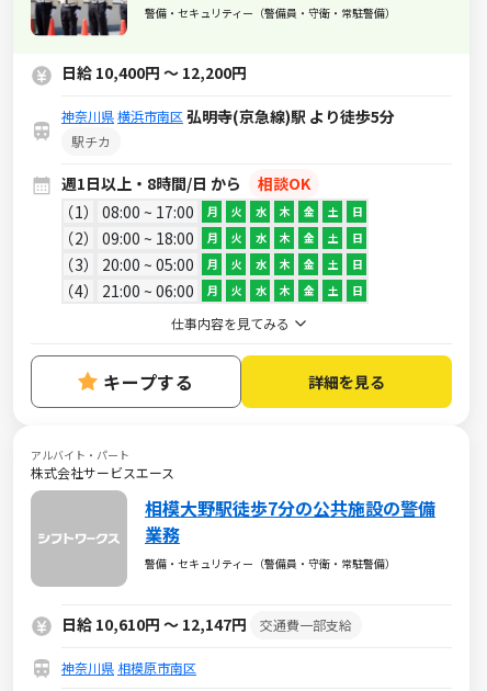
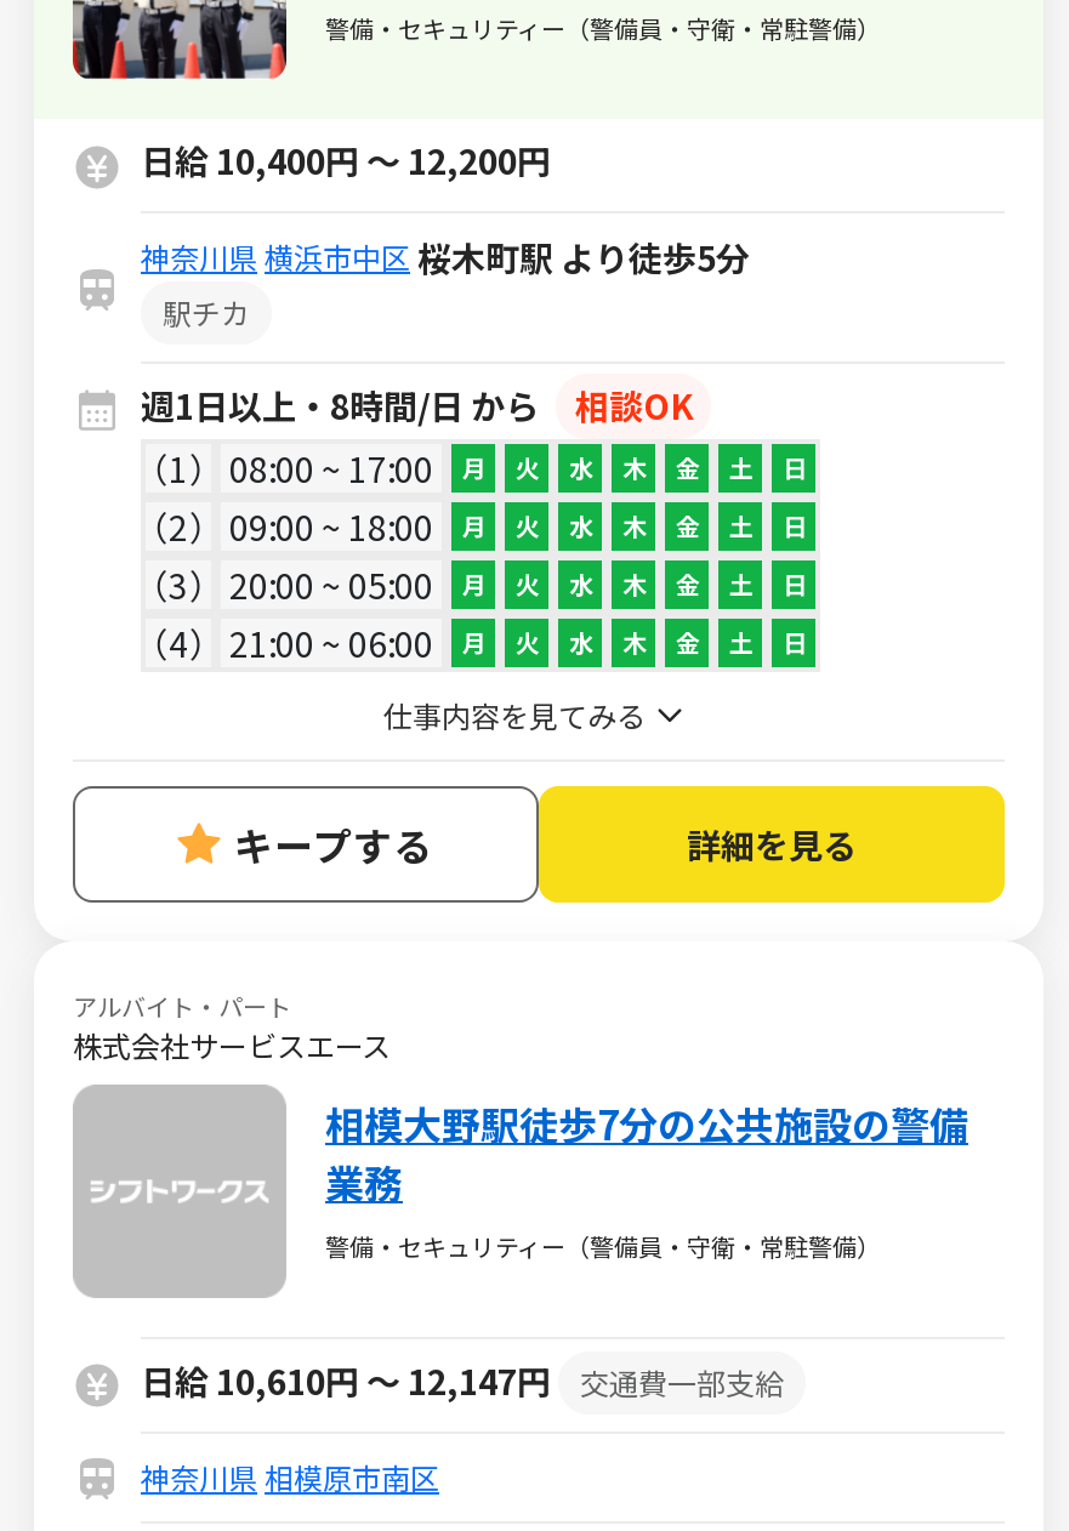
[61,105,395,127] 神奈川県 横浜市南区 弘明寺(京急線)駅 より徒歩5分 -> [141,233,750,281] 神奈川県 横浜市中区 桜木町駅 より徒歩5分

